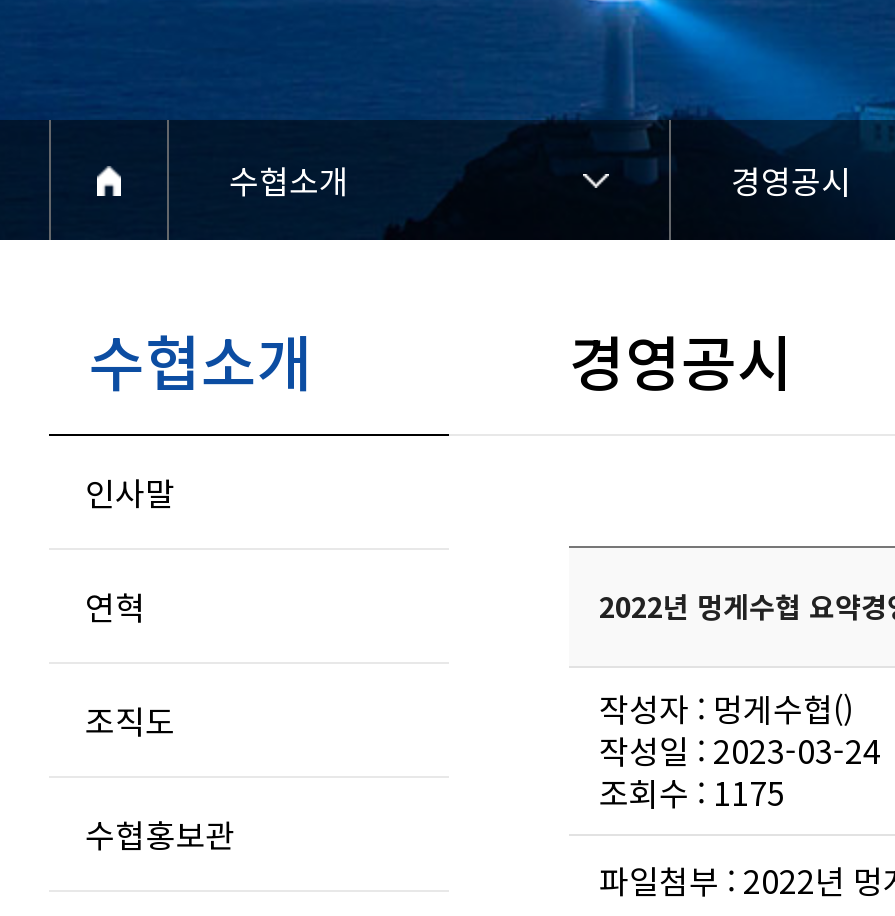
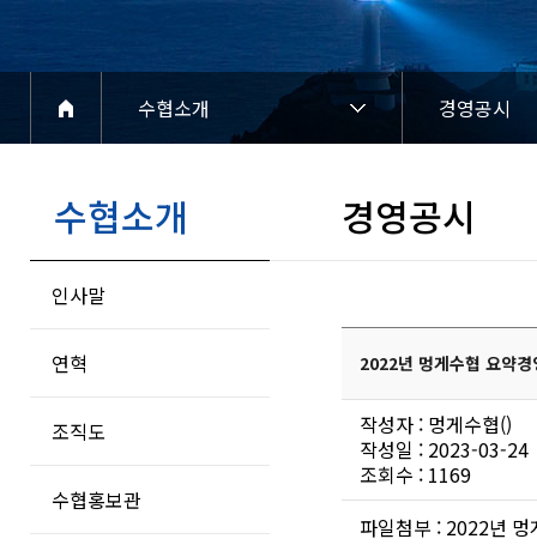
[599,768,785,816] 조회수 : 1175 -> [360,460,471,489] 조회수 : 1169

